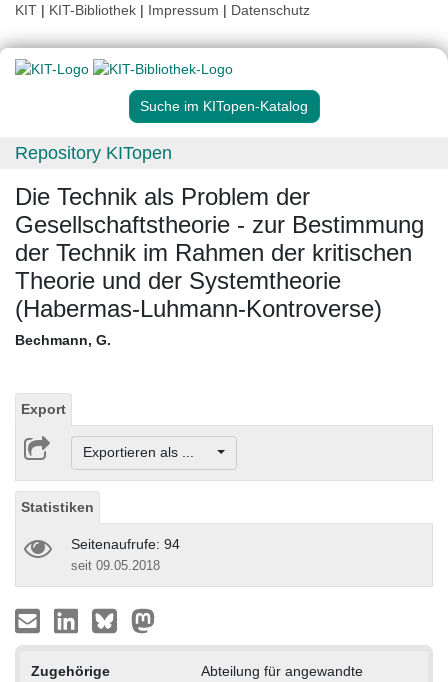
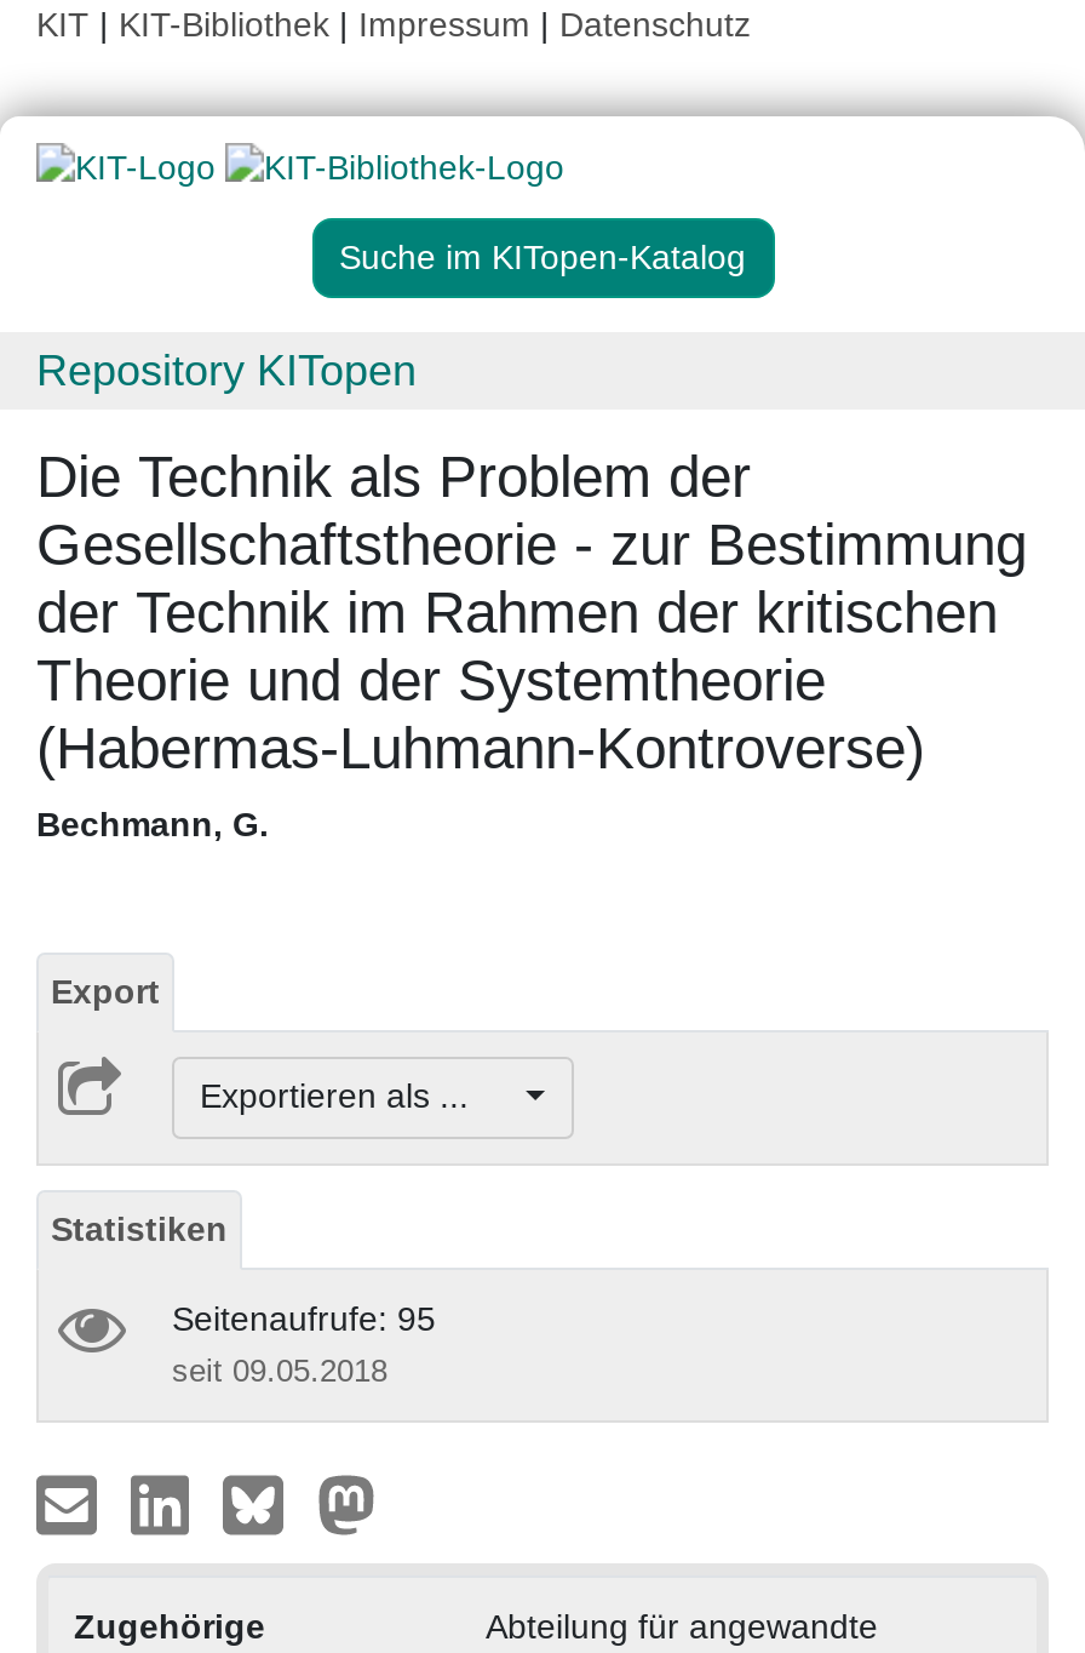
[71,535,180,551] Seitenaufrufe: 94 -> [172,1298,436,1337] Seitenaufrufe: 95

